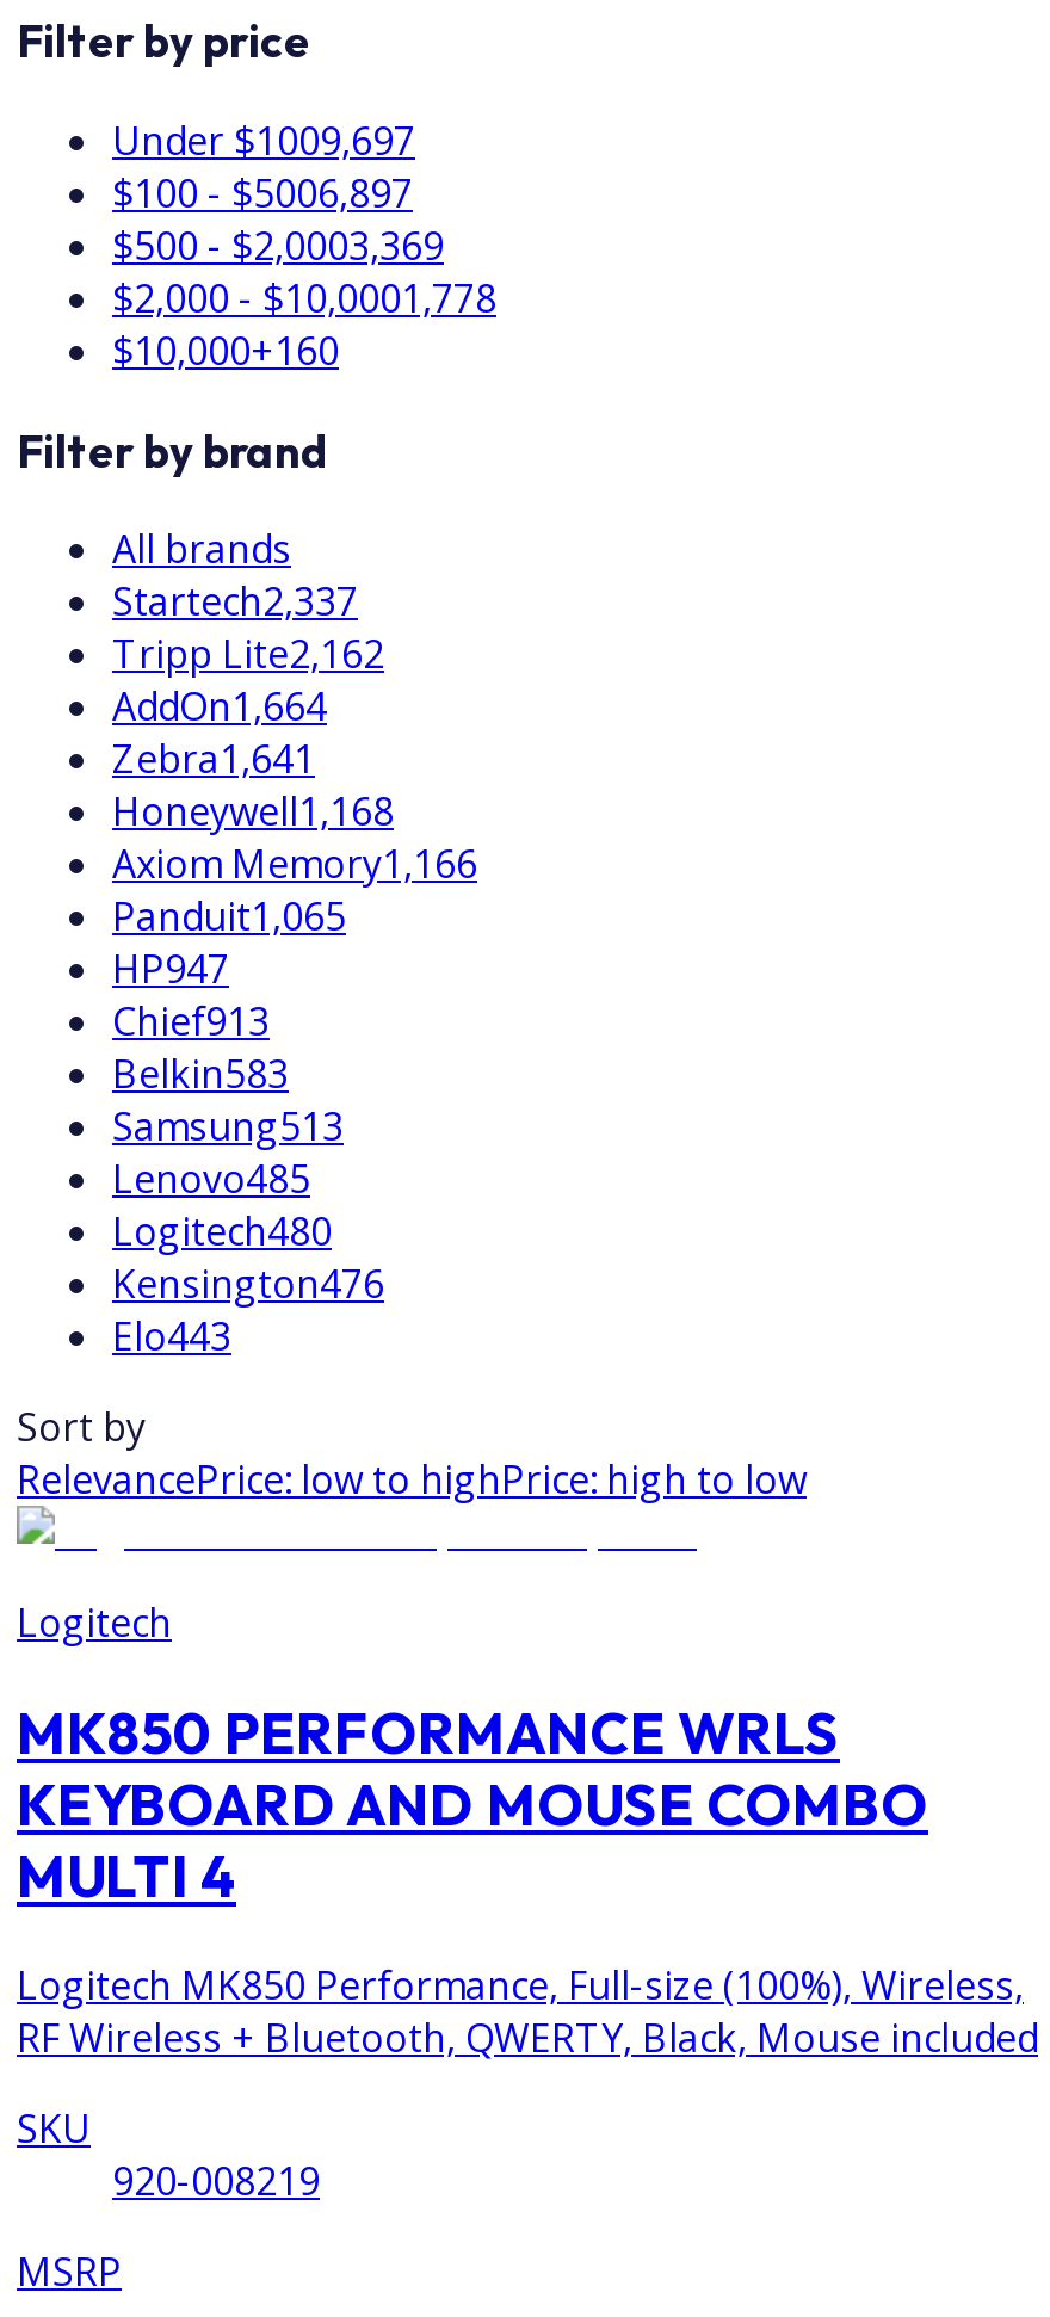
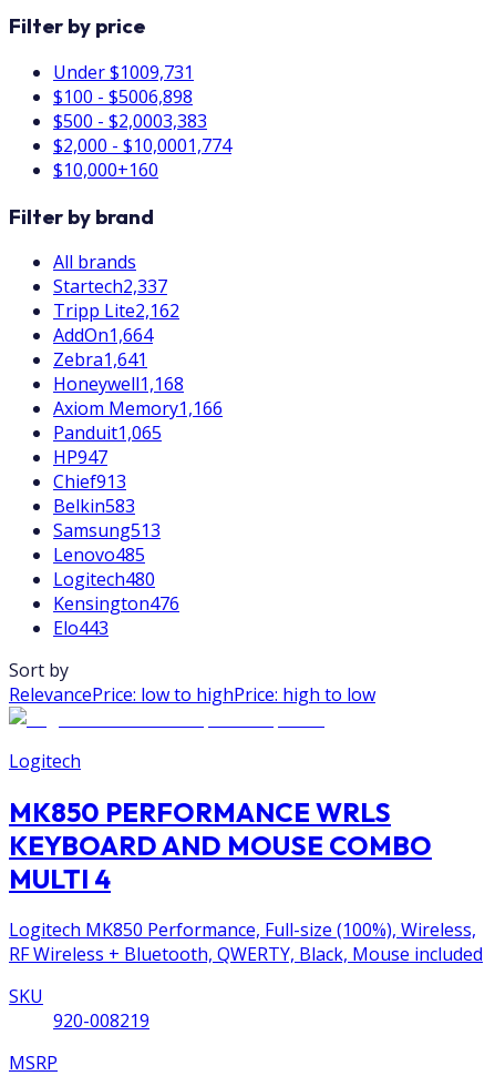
[112,115,415,167] Under $1009,697 -> [53,60,194,84] Under $1009,731
[112,167,413,220] $100 - $5006,897 -> [53,84,193,109] $100 - $5006,898
[112,220,444,272] $500 - $2,0003,369 -> [53,109,207,133] $500 - $2,0003,383
[112,272,496,325] $2,000 - $10,0001,778 -> [53,133,231,158] $2,000 - $10,0001,774

